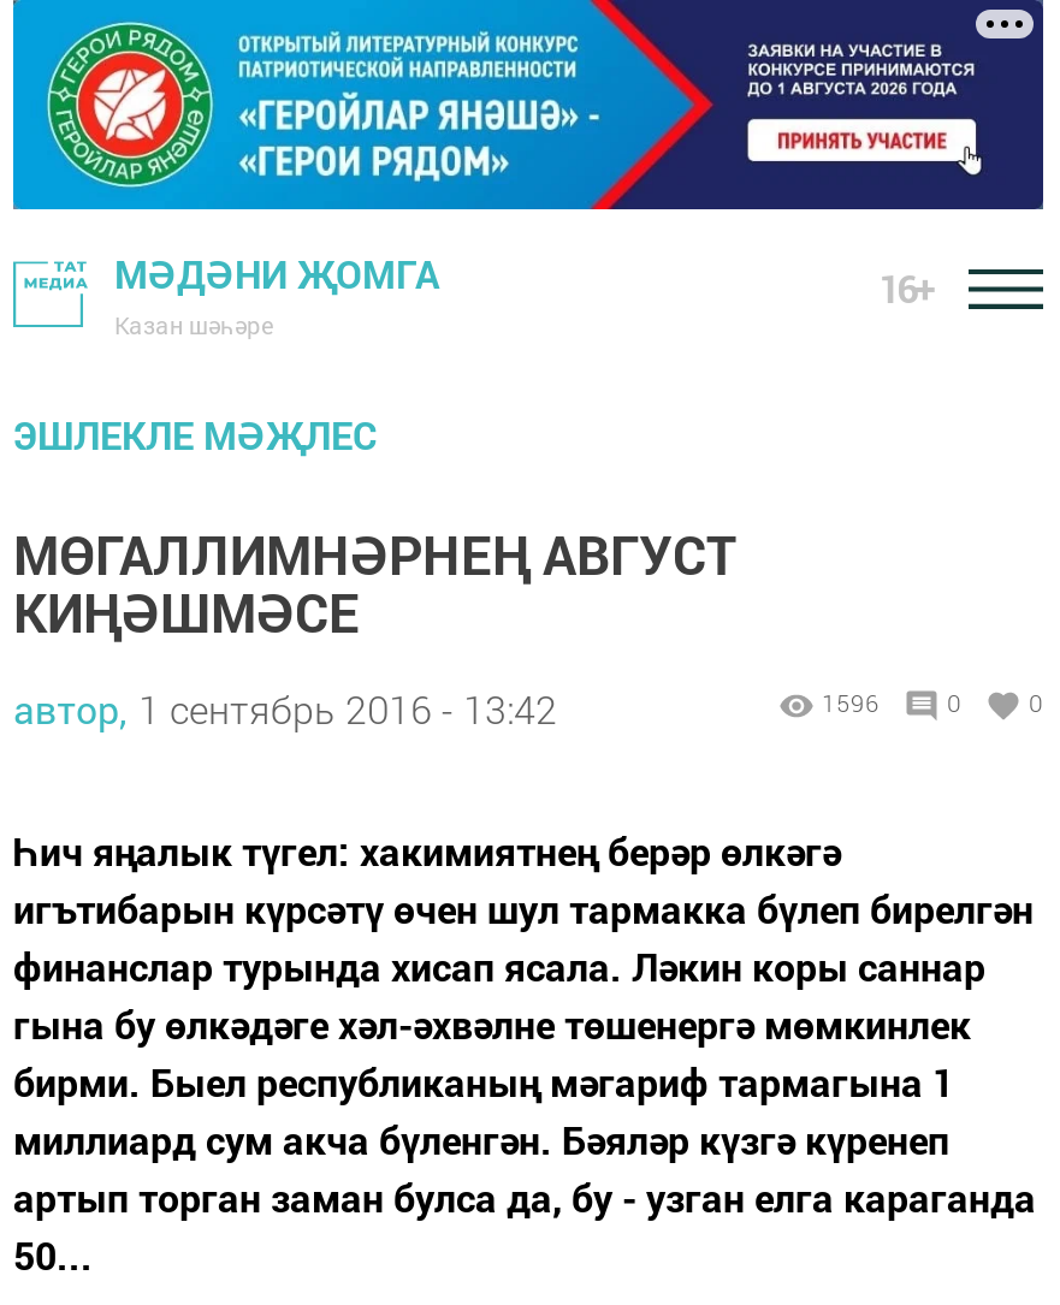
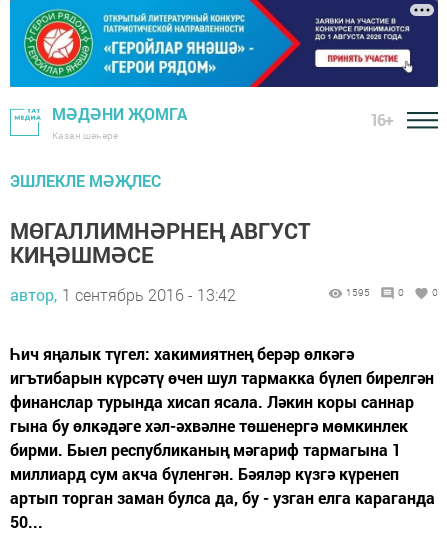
[822,689,880,720] 1596 -> [346,286,370,299] 1595

